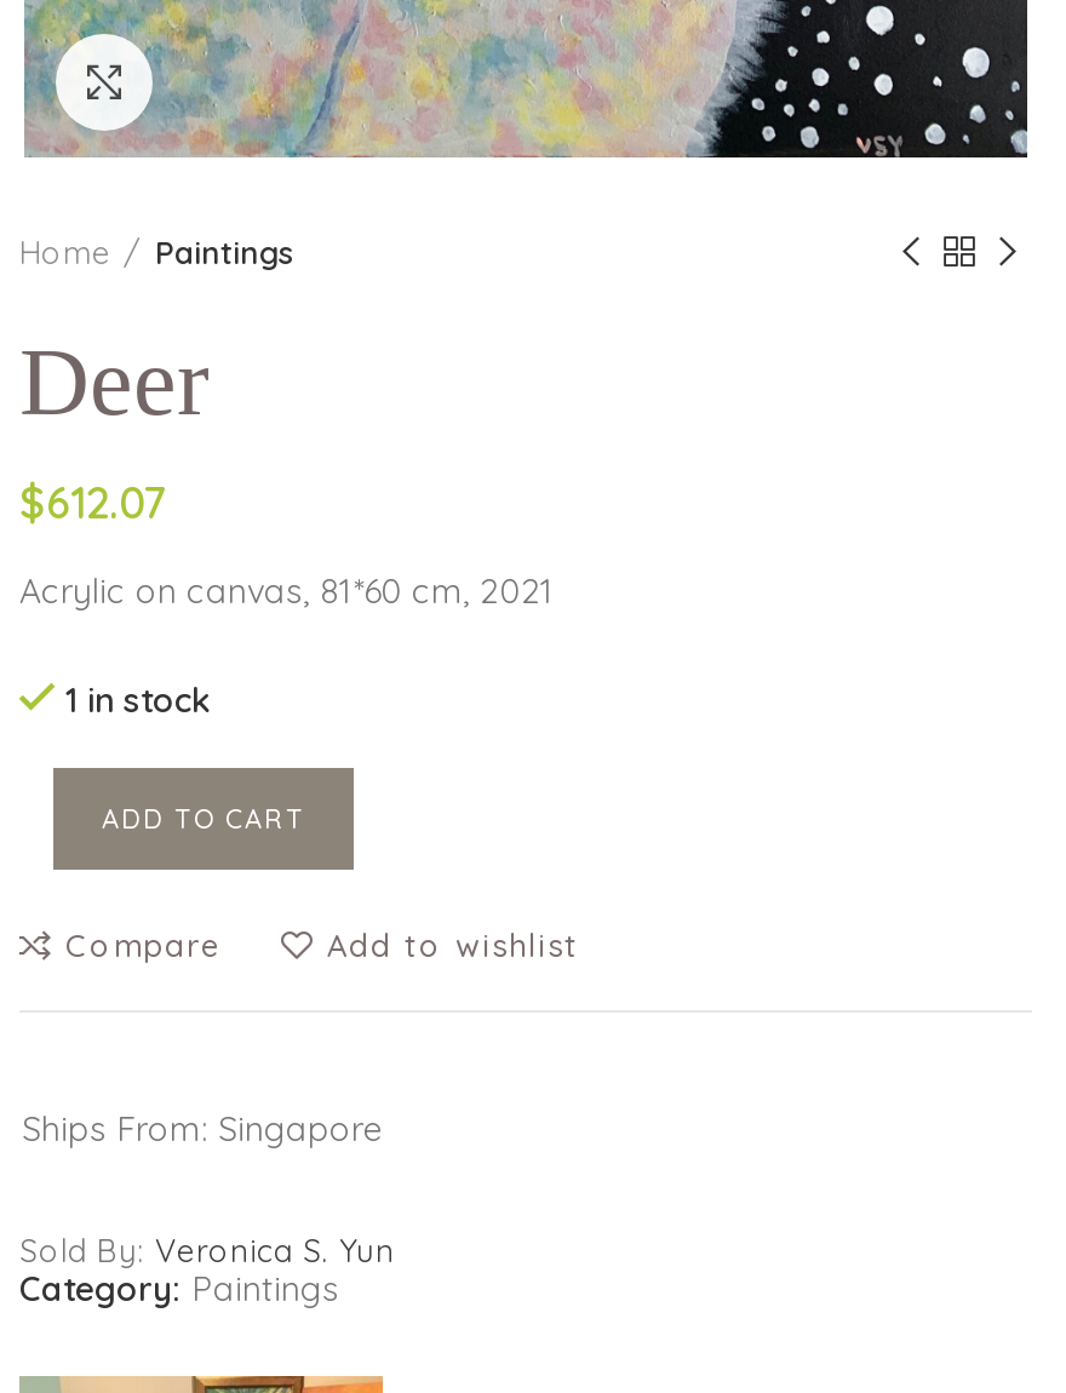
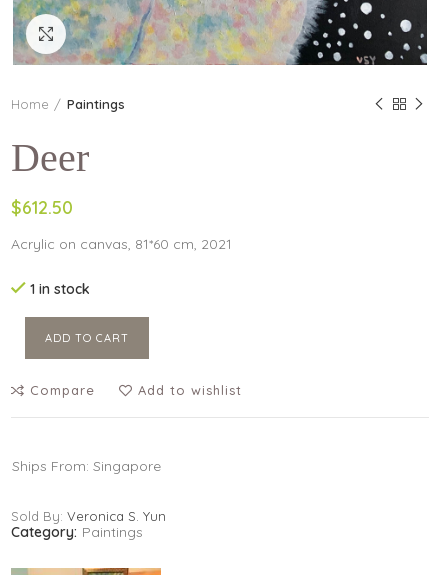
[19,475,167,530] $612.07 -> [11,196,73,219] $612.50

